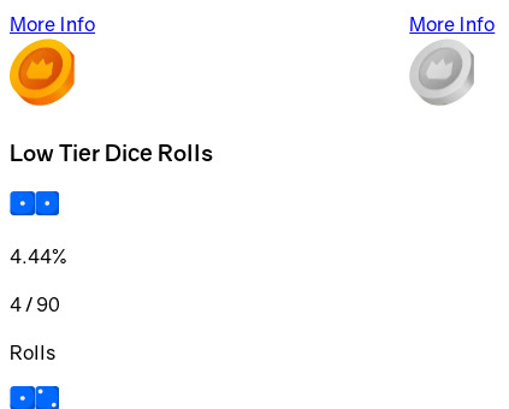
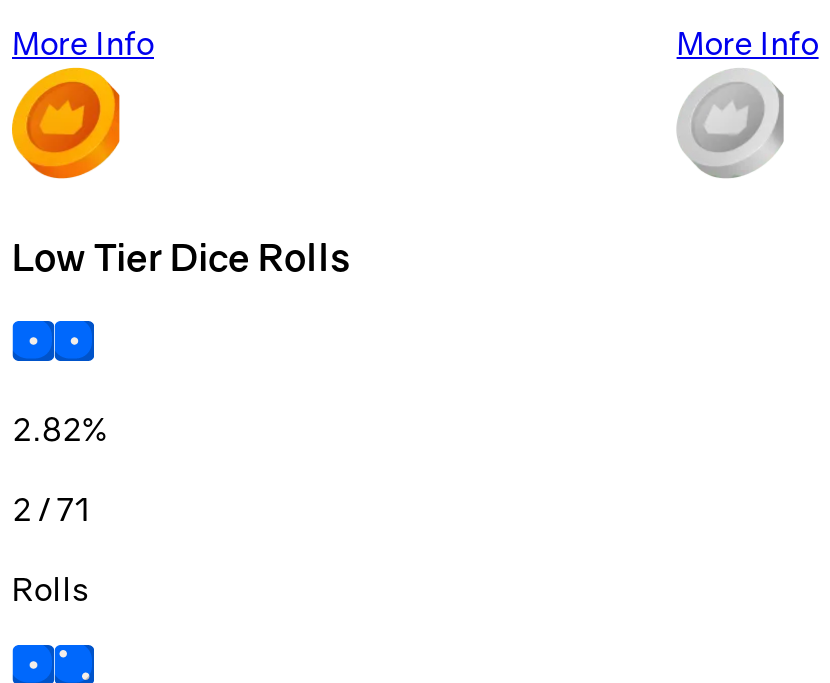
[10,245,67,269] 4.44% -> [12,410,108,450] 2.82%
[10,293,60,317] 4 / 90 -> [12,490,90,530] 2 / 71

